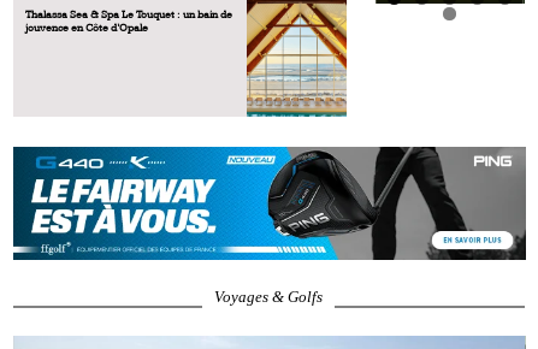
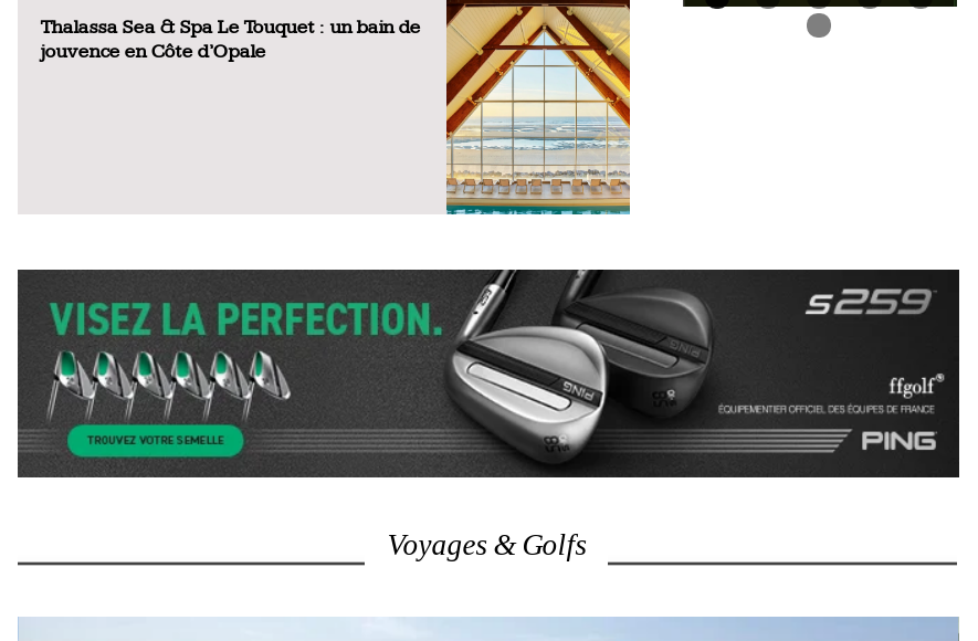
[13,146,526,261] [image] -> [15,267,959,480] [image]

